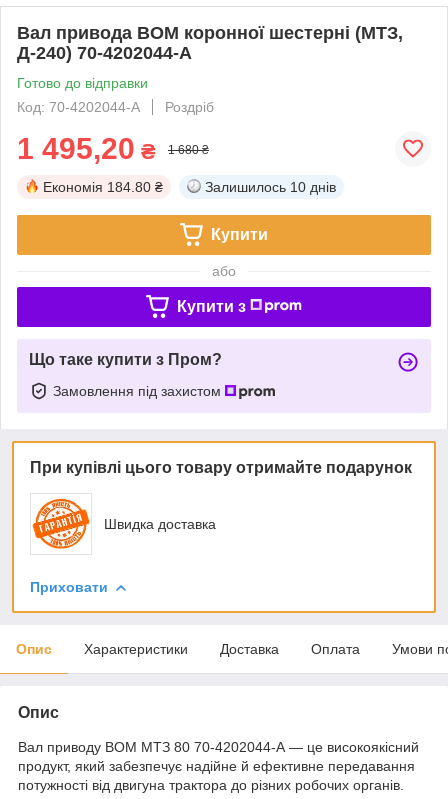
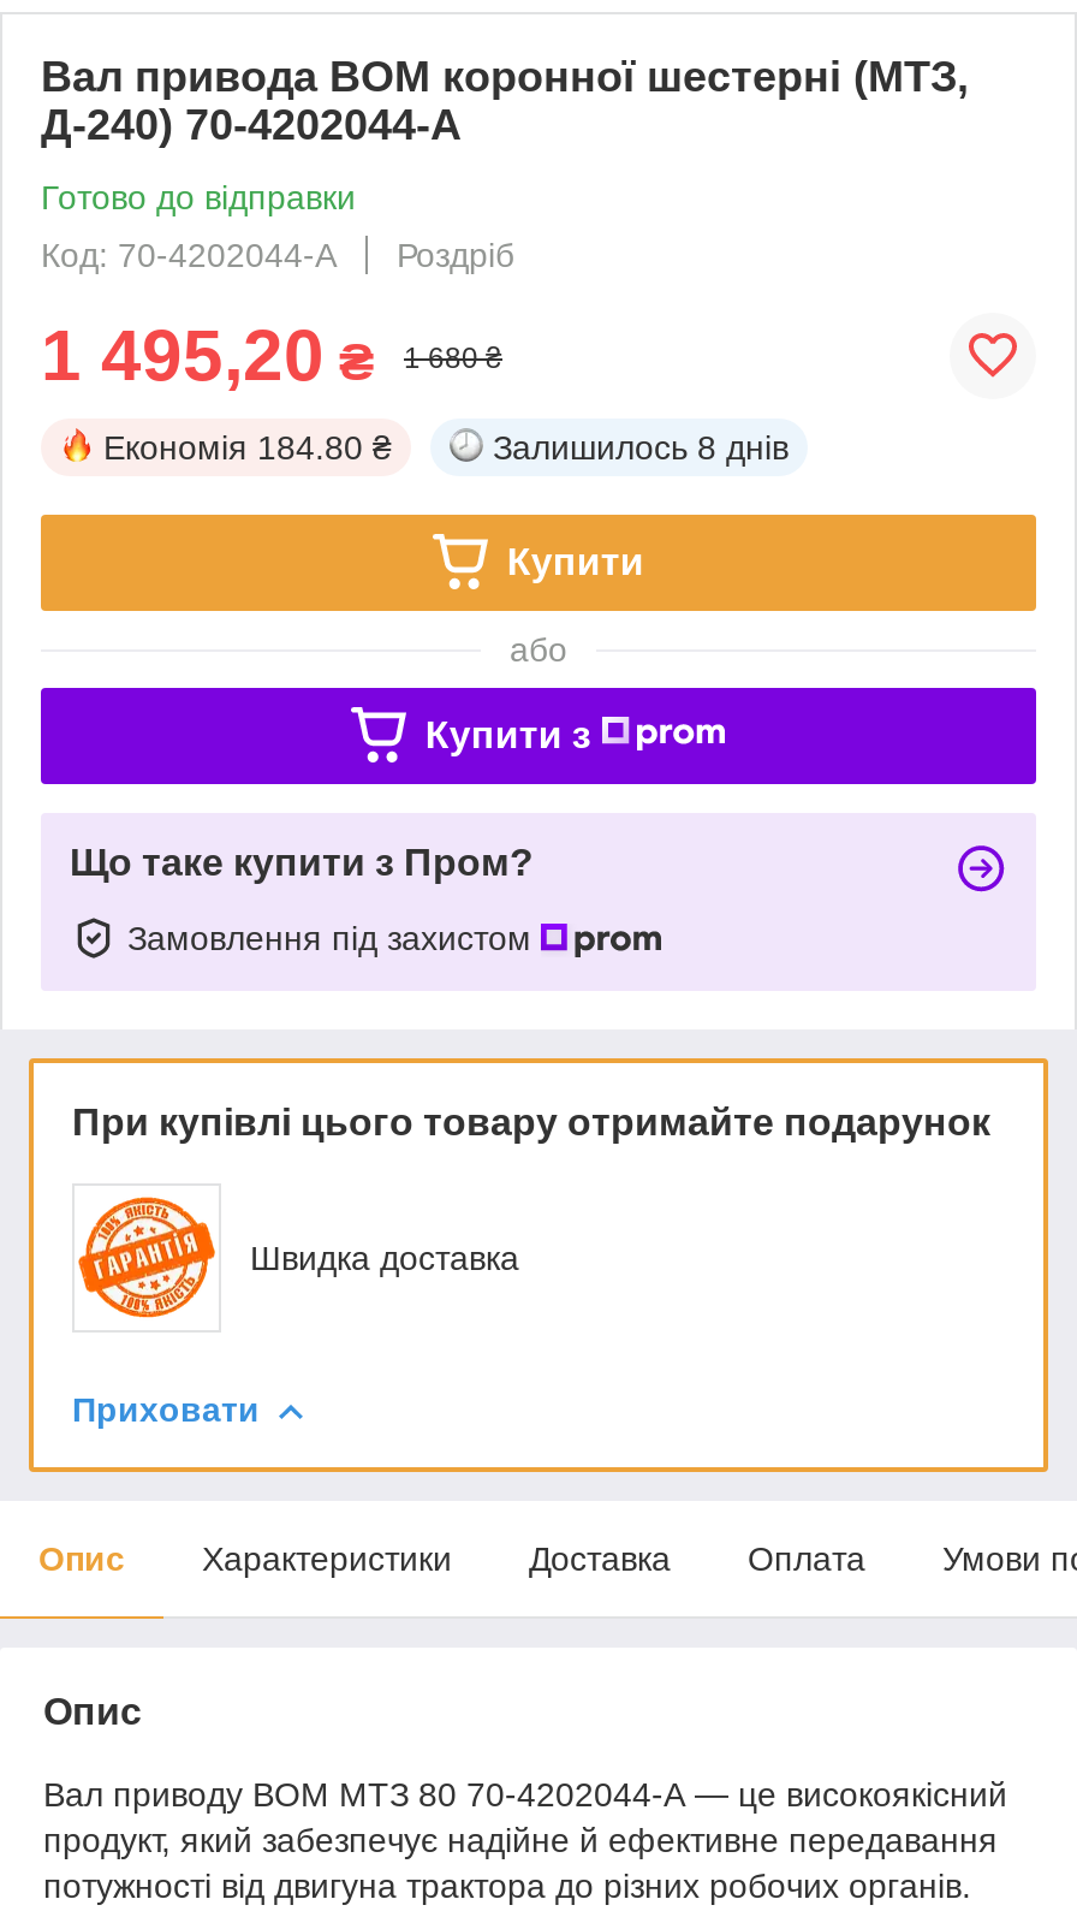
[205,179,336,195] Залишилось 10 днів -> [493,428,789,466] Залишилось 8 днів

